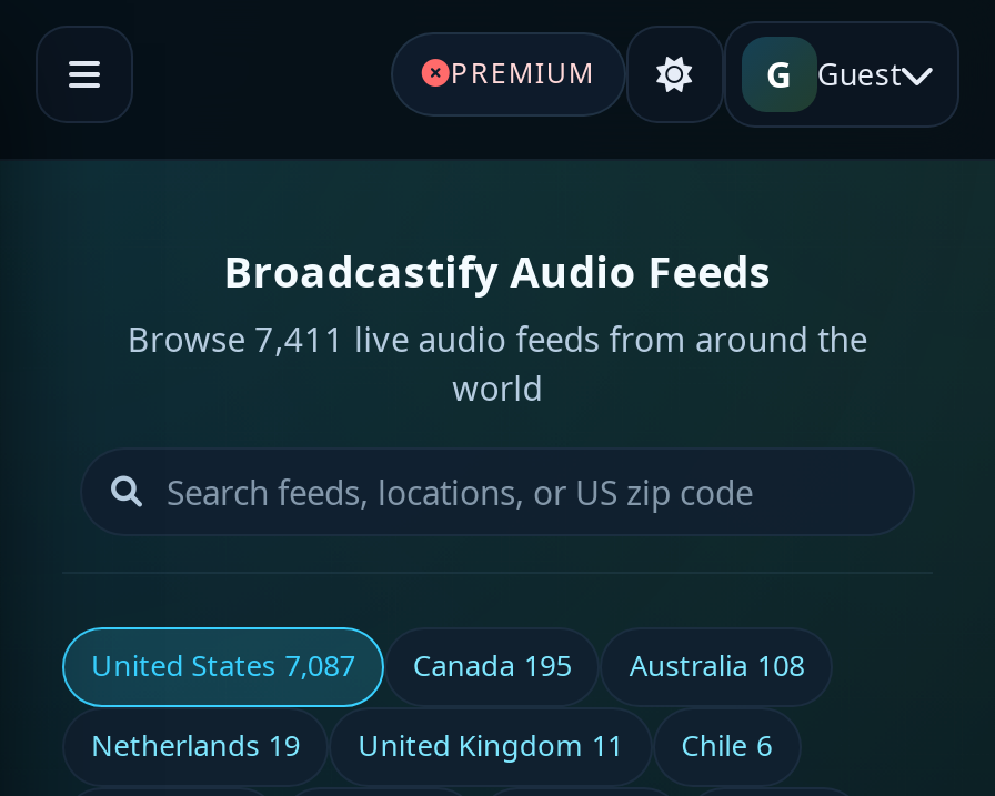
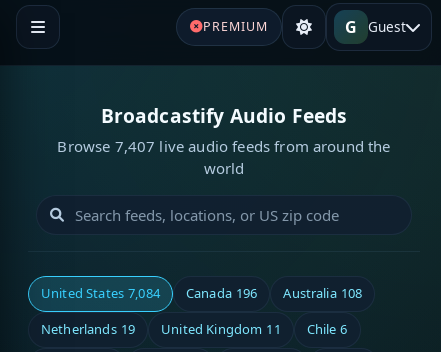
[127,316,868,361] Browse 7,411 live audio feeds from around the -> [57,136,391,156] Browse 7,407 live audio feeds from around the
[91,646,355,686] United States 7,087 -> [41,284,160,302] United States 7,084
[413,646,572,686] Canada 195 -> [186,284,257,302] Canada 196

